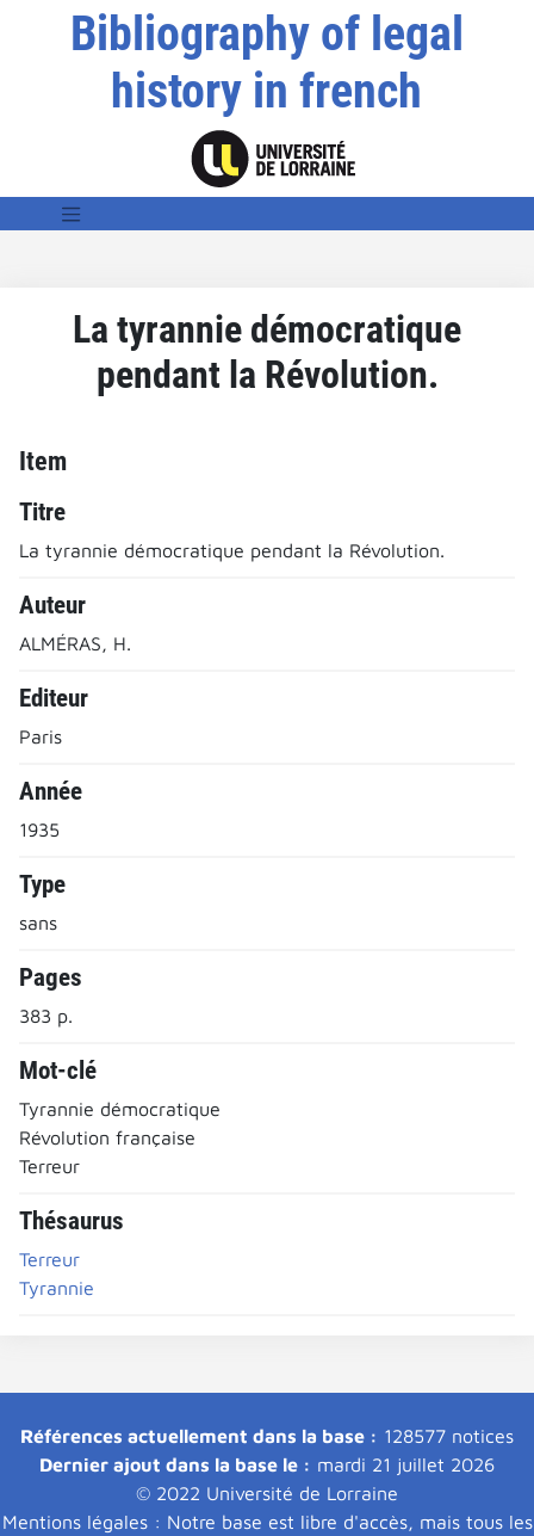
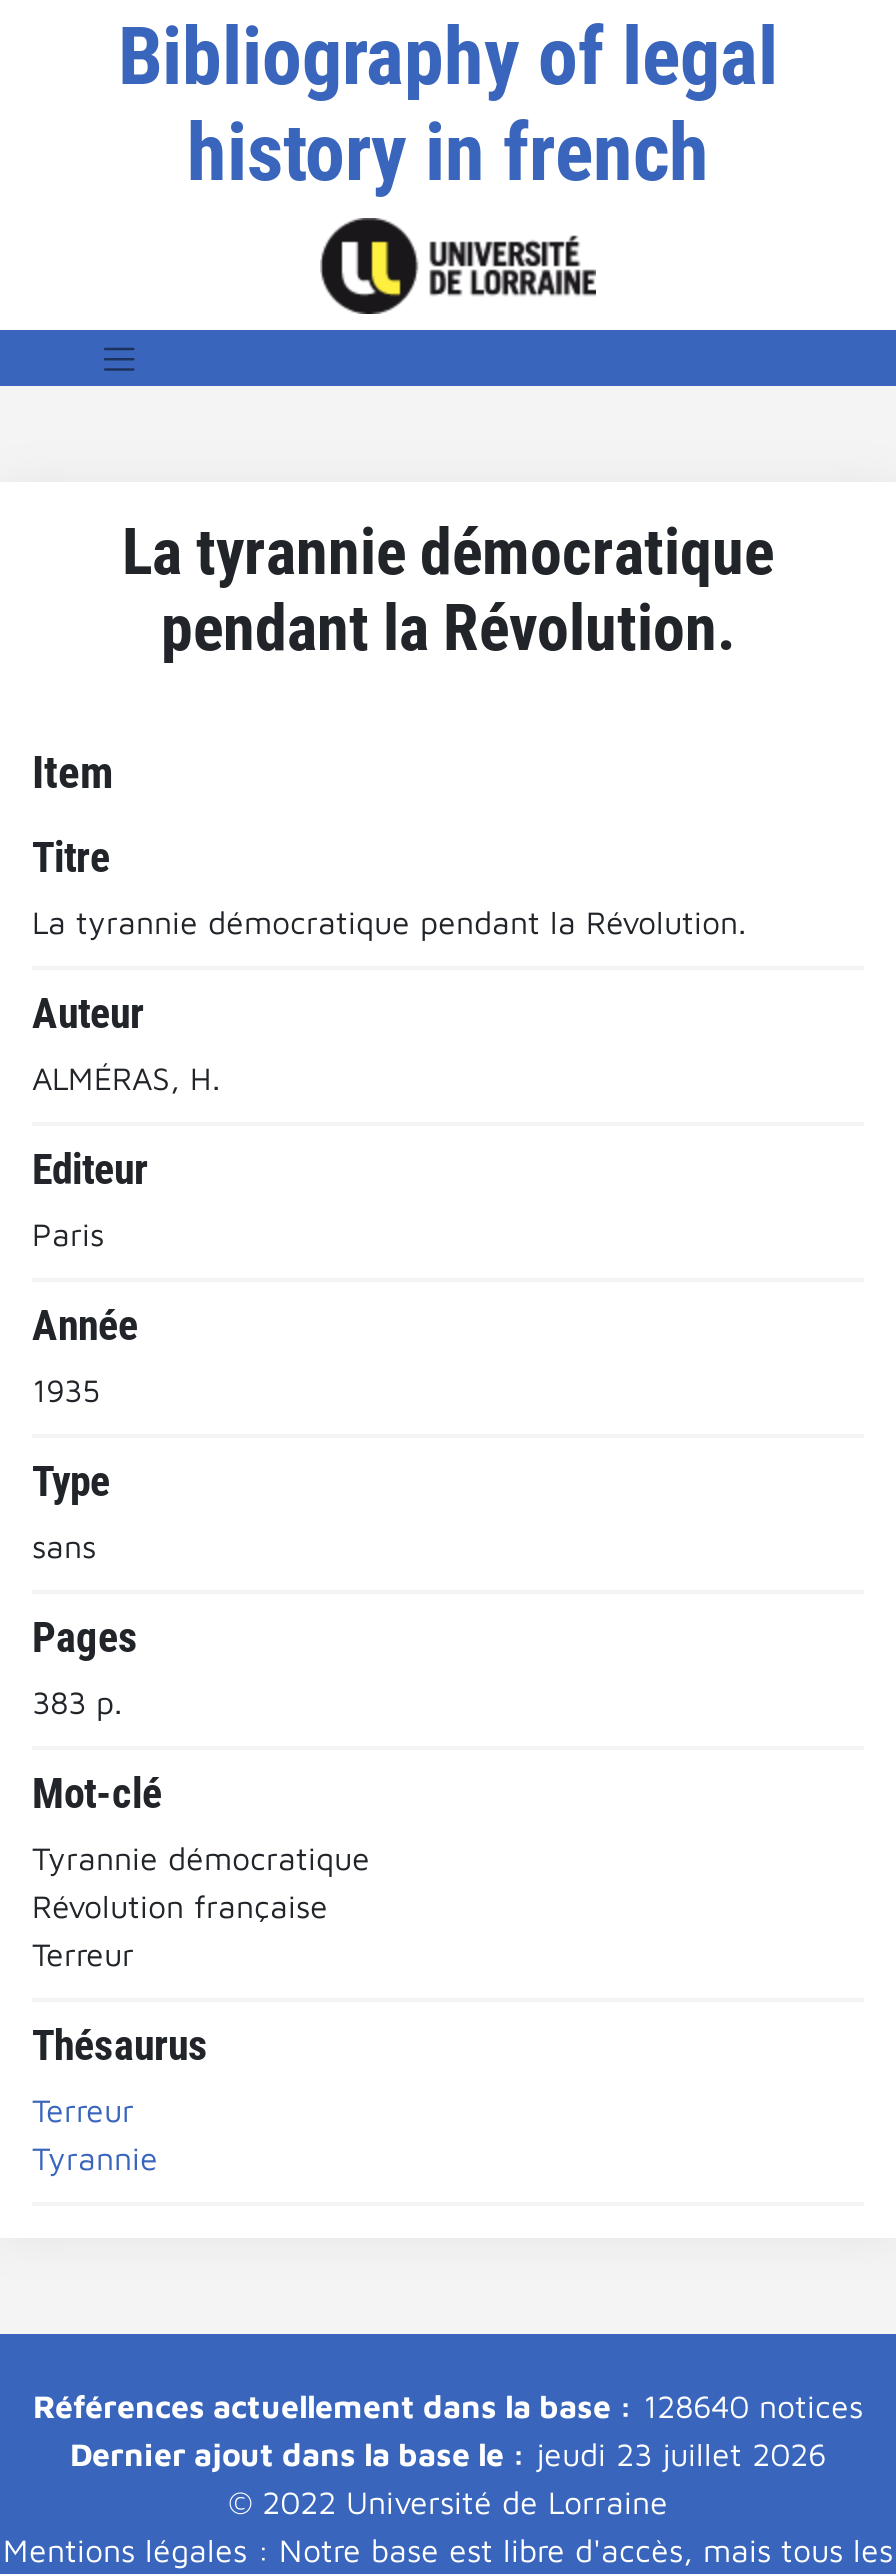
[20,1424,514,1446] Références actuellement dans la base : 128577 notices -> [33,2387,863,2423] Références actuellement dans la base : 128640 notices
[39,1453,495,1475] Dernier ajout dans la base le : mardi 21 juillet 2026 -> [70,2435,826,2471] Dernier ajout dans la base le : jeudi 23 juillet 2026

